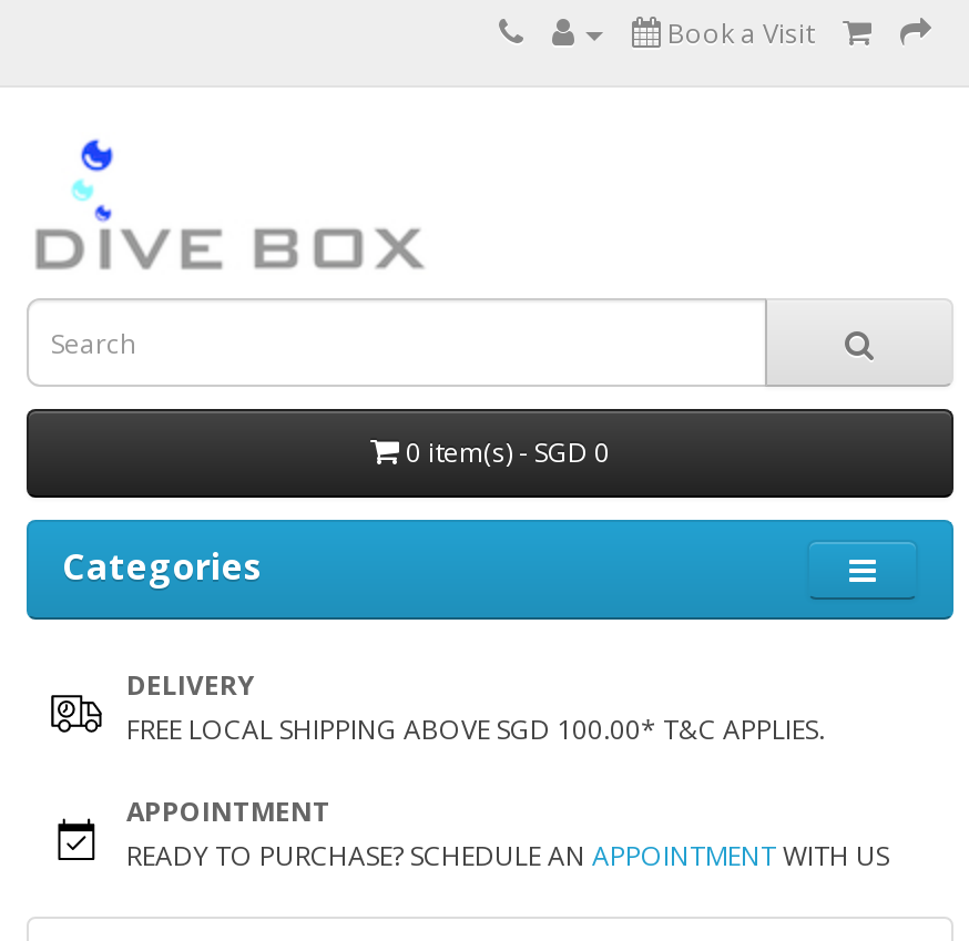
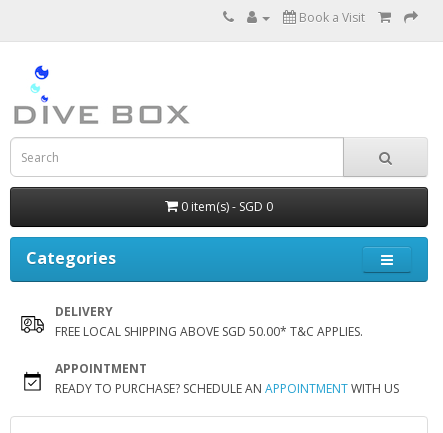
[126,710,825,748] FREE LOCAL SHIPPING ABOVE SGD 100.00* T&C APPLIES. -> [55,323,363,340] FREE LOCAL SHIPPING ABOVE SGD 50.00* T&C APPLIES.

